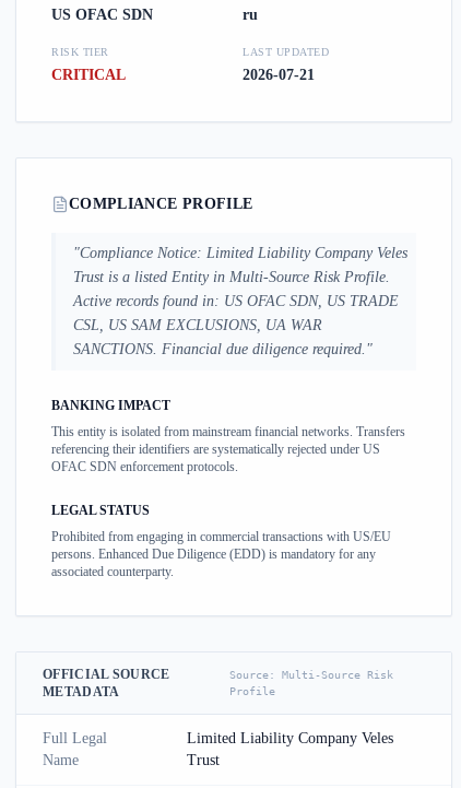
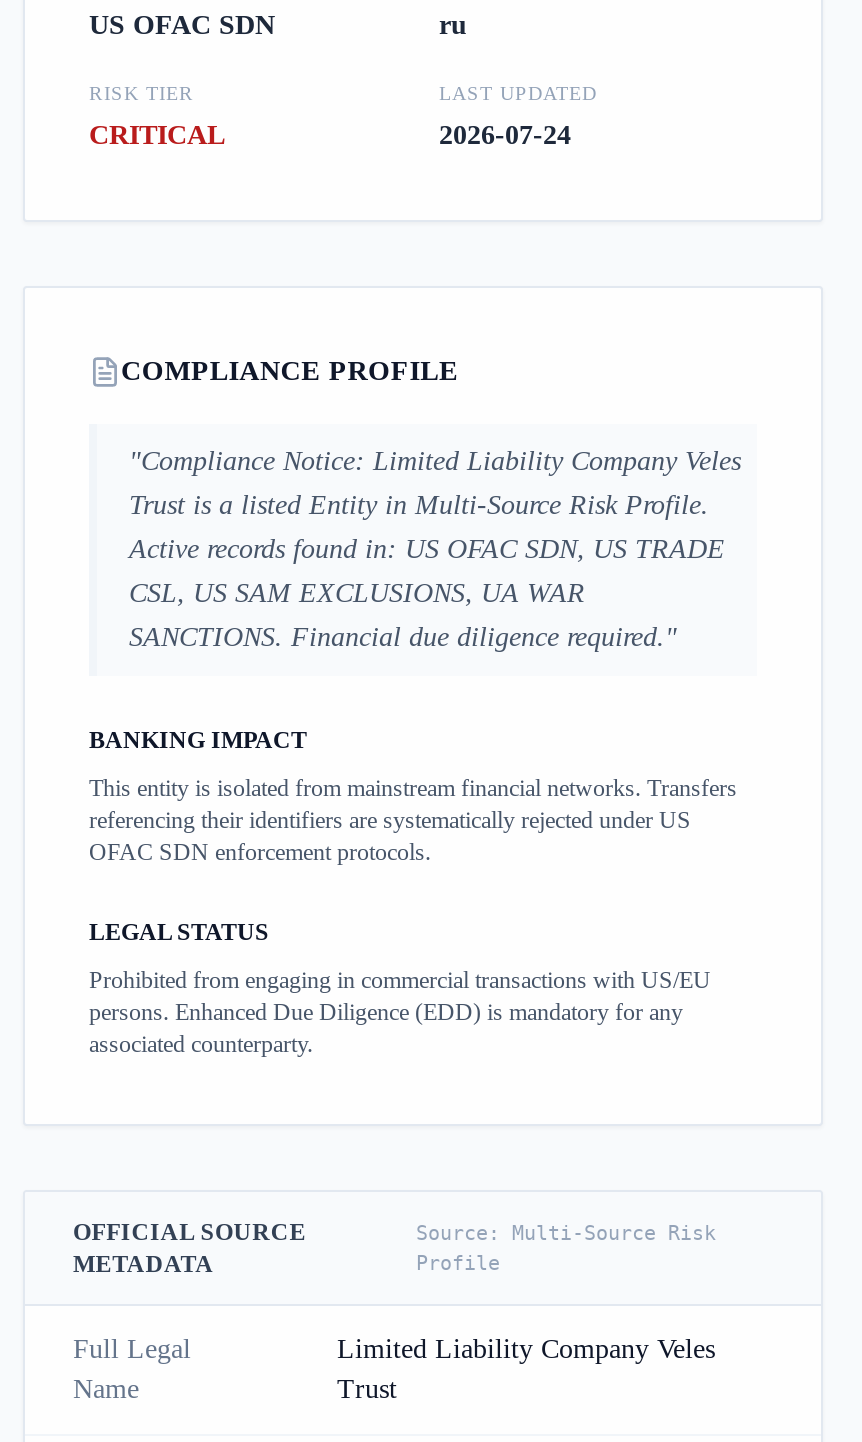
[243,67,315,83] 2026-07-21 -> [439,120,571,150] 2026-07-24

